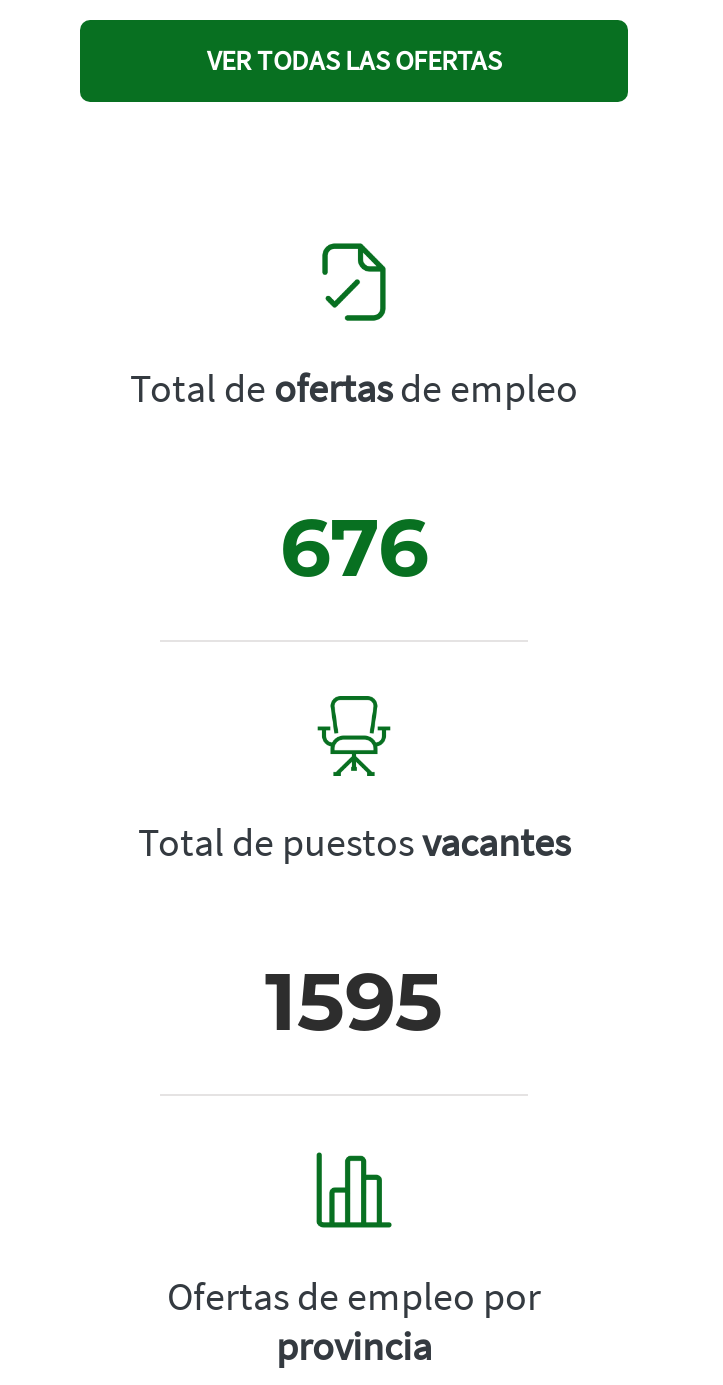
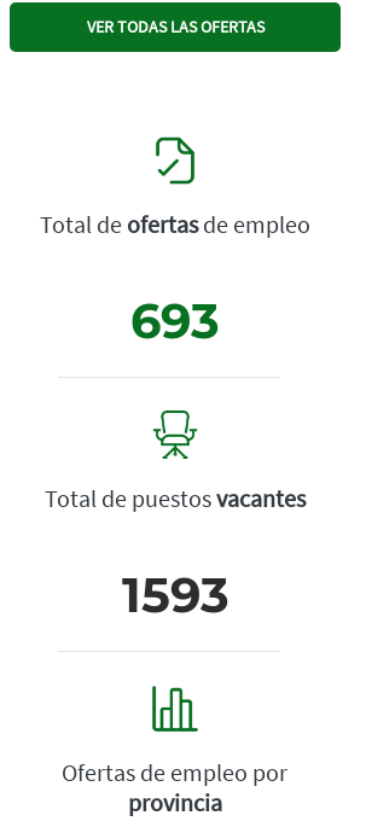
[280,498,428,596] 676 -> [130,291,220,350] 693
[265,952,443,1050] 1595 -> [121,565,229,624] 1593

